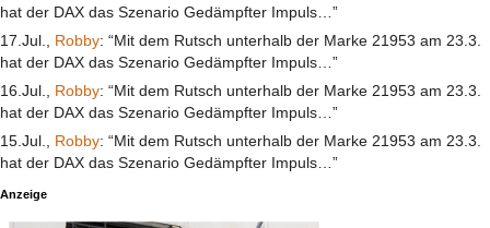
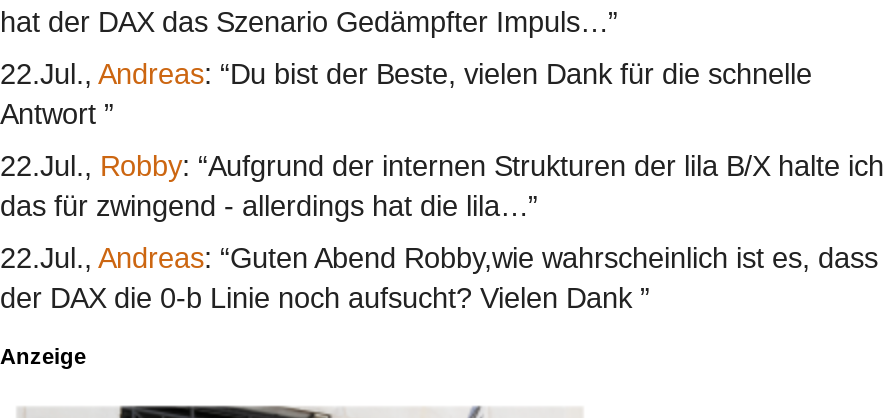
[0,31,481,71] 17.Jul., Robby: “Mit dem Rutsch unterhalb der Marke 21953 am 23.3. | hat der DAX das Szenario Gedämpfter Impuls…” -> [0,57,812,129] 22.Jul., Andreas: “Du bist der Beste, vielen Dank für die schnelle | Antwort ”
[0,81,481,121] 16.Jul., Robby: “Mit dem Rutsch unterhalb der Marke 21953 am 23.3. | hat der DAX das Szenario Gedämpfter Impuls…” -> [0,149,884,221] 22.Jul., Robby: “Aufgrund der internen Strukturen der lila B/X halte ich | das für zwingend - allerdings hat die lila…”
[0,132,481,171] 15.Jul., Robby: “Mit dem Rutsch unterhalb der Marke 21953 am 23.3. | hat der DAX das Szenario Gedämpfter Impuls…” -> [0,241,878,313] 22.Jul., Andreas: “Guten Abend Robby,wie wahrscheinlich ist es, dass | der DAX die 0-b Linie noch aufsucht? Vielen Dank ”

